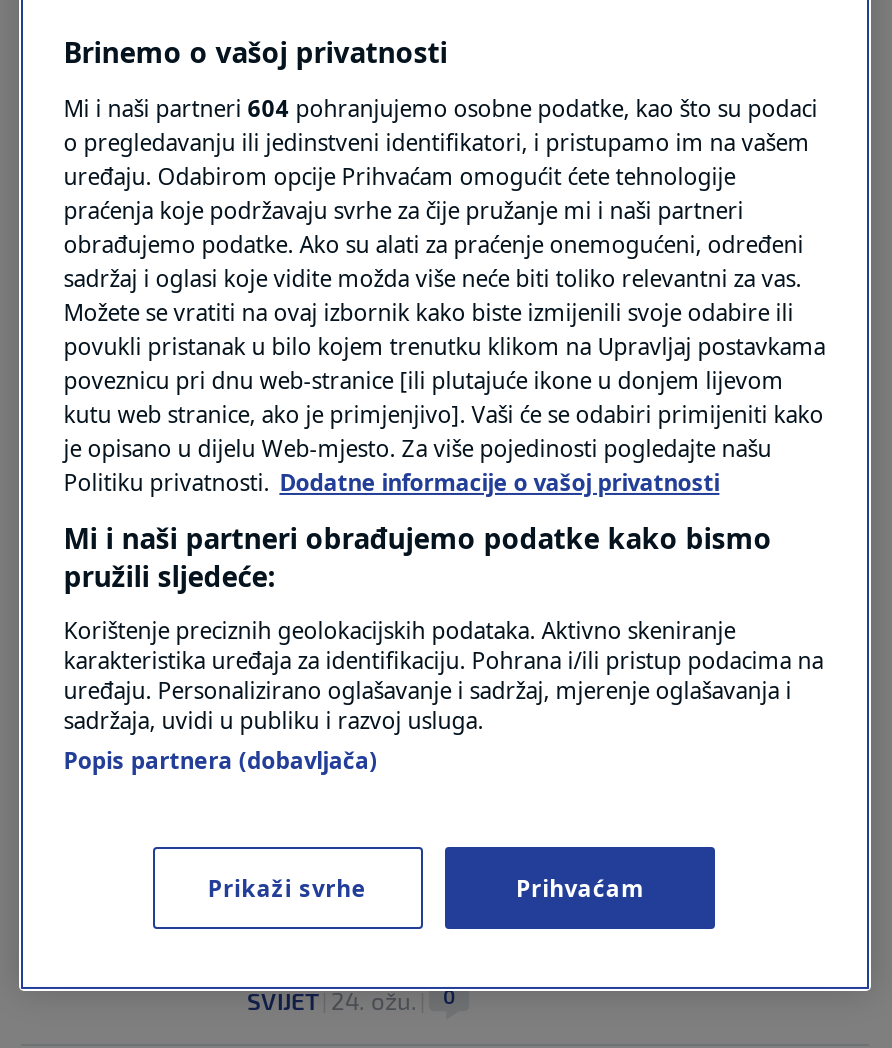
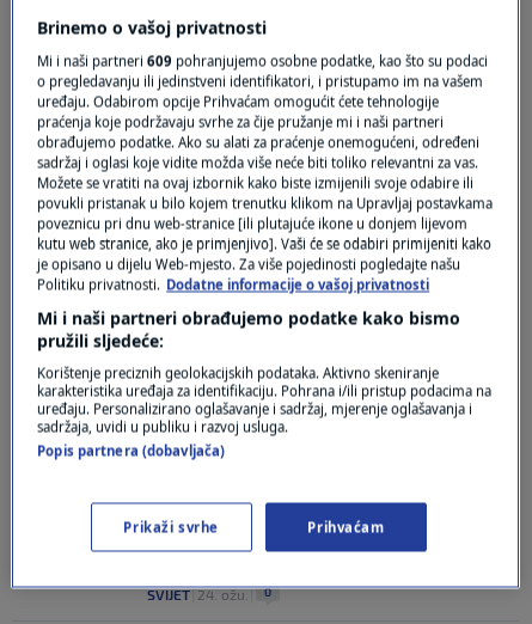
[63,92,817,122] Mi i naši partneri 604 pohranjujemo osobne podatke, kao što su podaci -> [37,52,488,69] Mi i naši partneri 609 pohranjujemo osobne podatke, kao što su podaci

